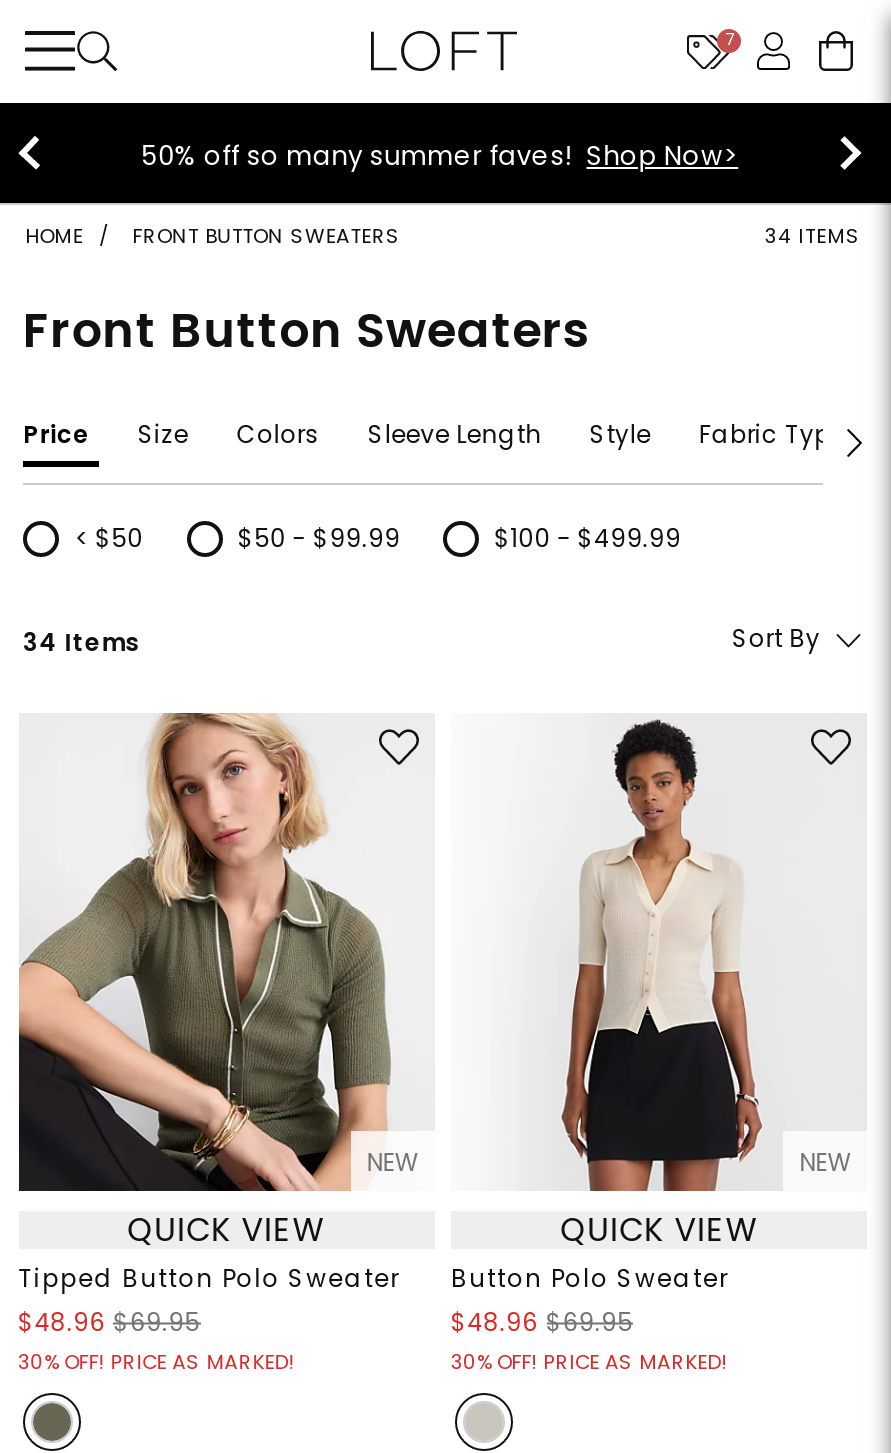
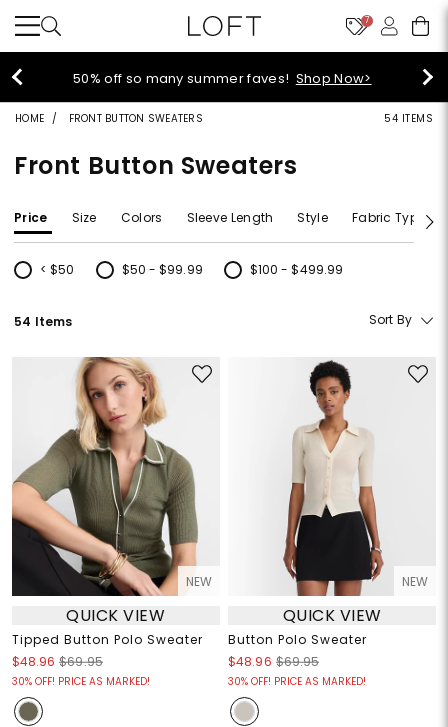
[765,221,861,251] 34 ITEMS -> [384,111,433,126] 54 ITEMS
[23,624,140,658] 34 Items -> [14,312,73,329] 54 Items

